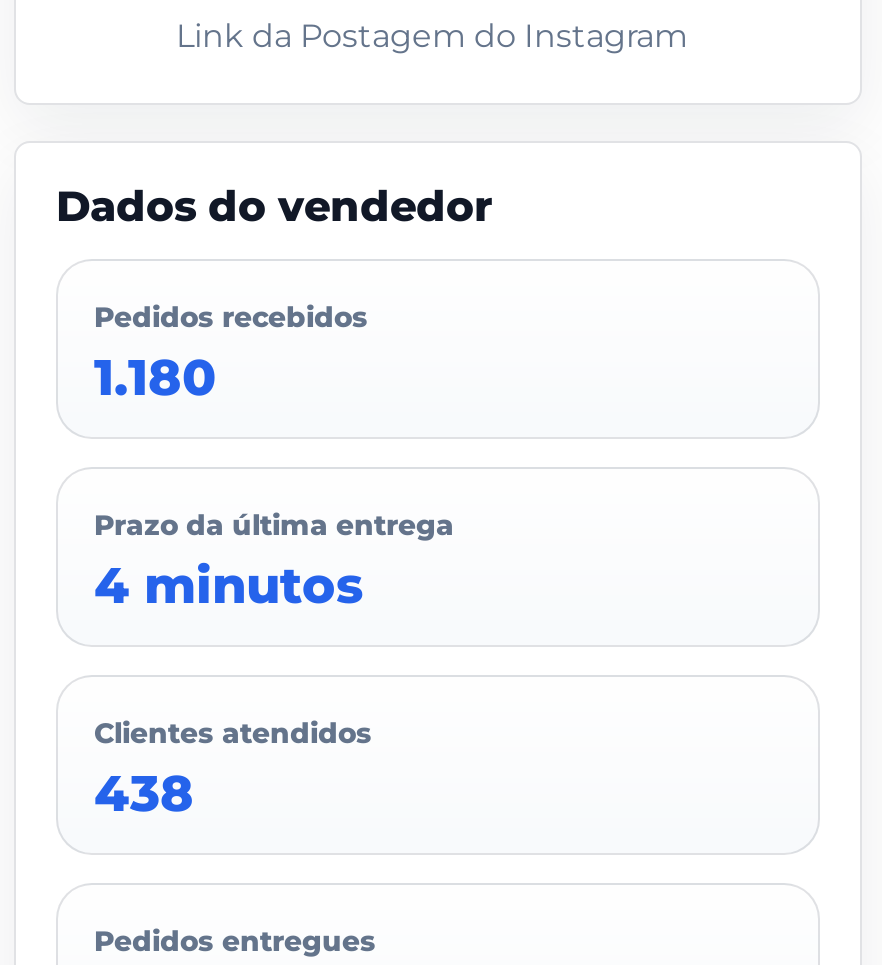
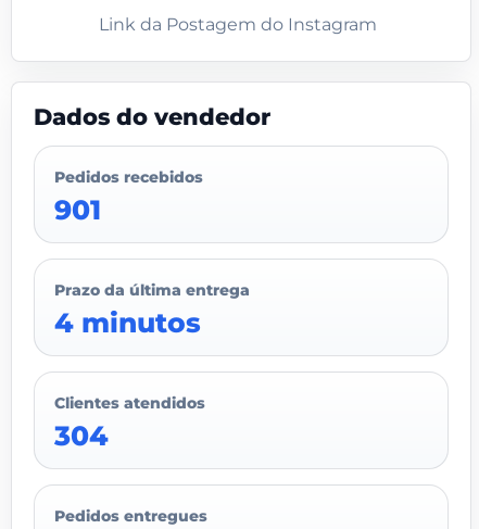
[94,347,216,407] 1.180 -> [54,193,101,226] 901
[94,763,194,823] 438 -> [54,419,109,452] 304

